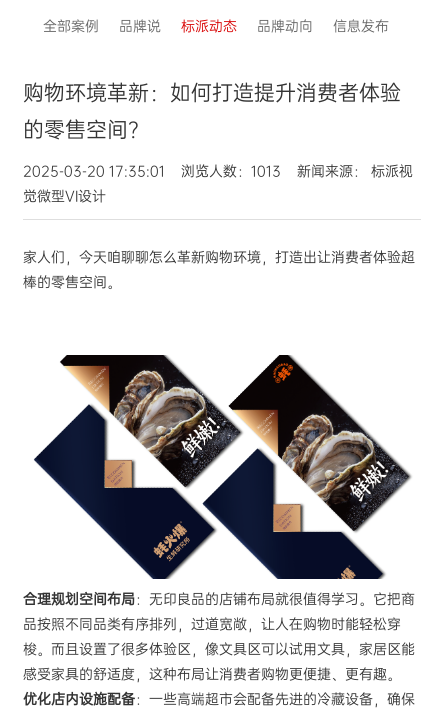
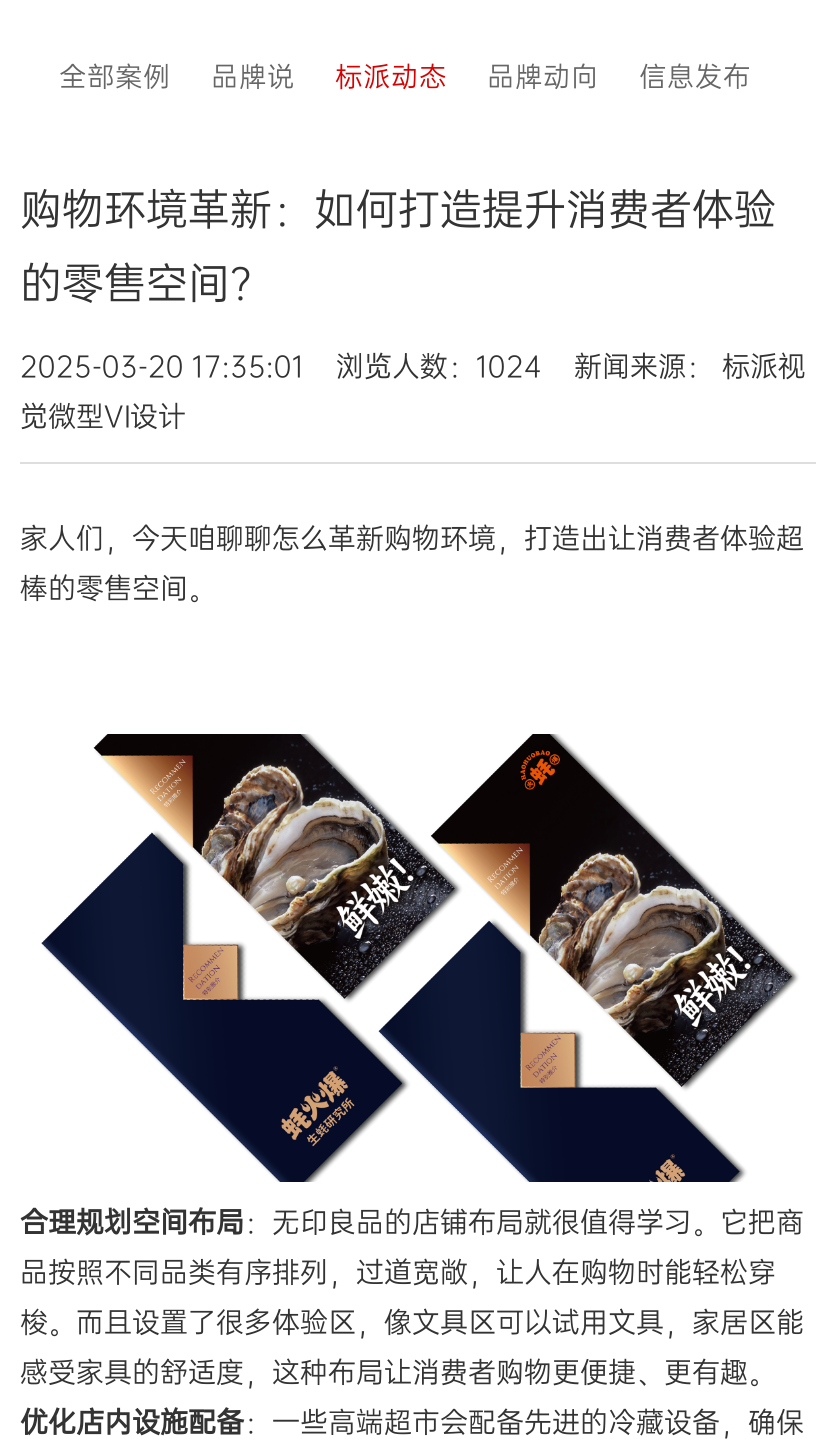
[23,162,413,180] 2025-03-20 17:35:01 浏览人数：1013 新闻来源： 标派视 -> [20,348,806,384] 2025-03-20 17:35:01 浏览人数：1024 新闻来源： 标派视

